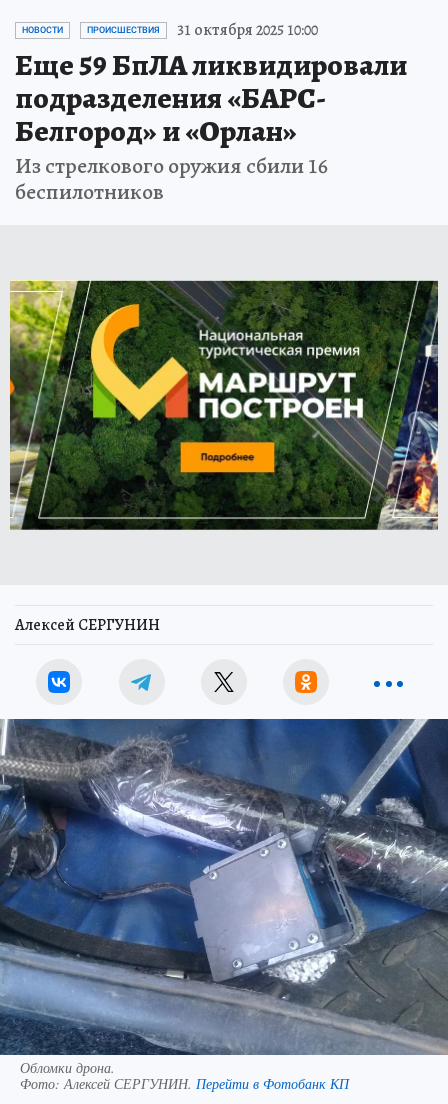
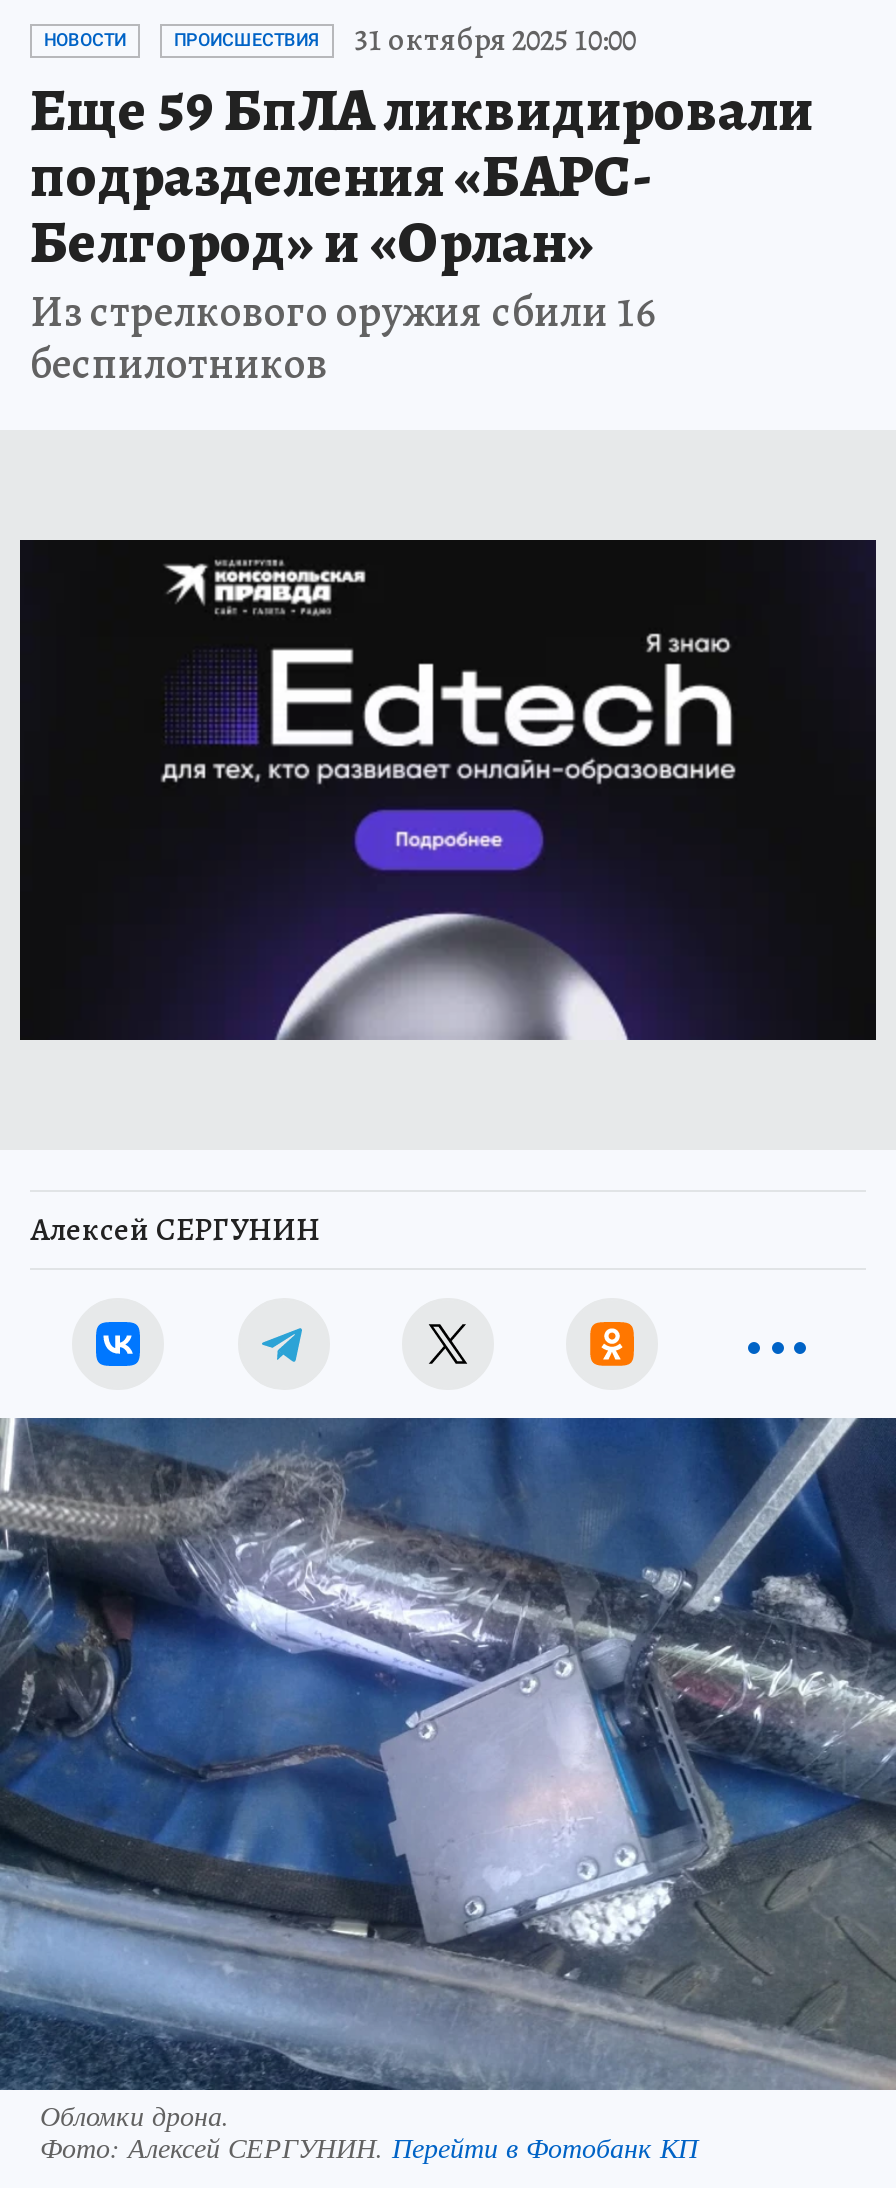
[9,280,439,531] [image] -> [18,538,878,1040] [image]

